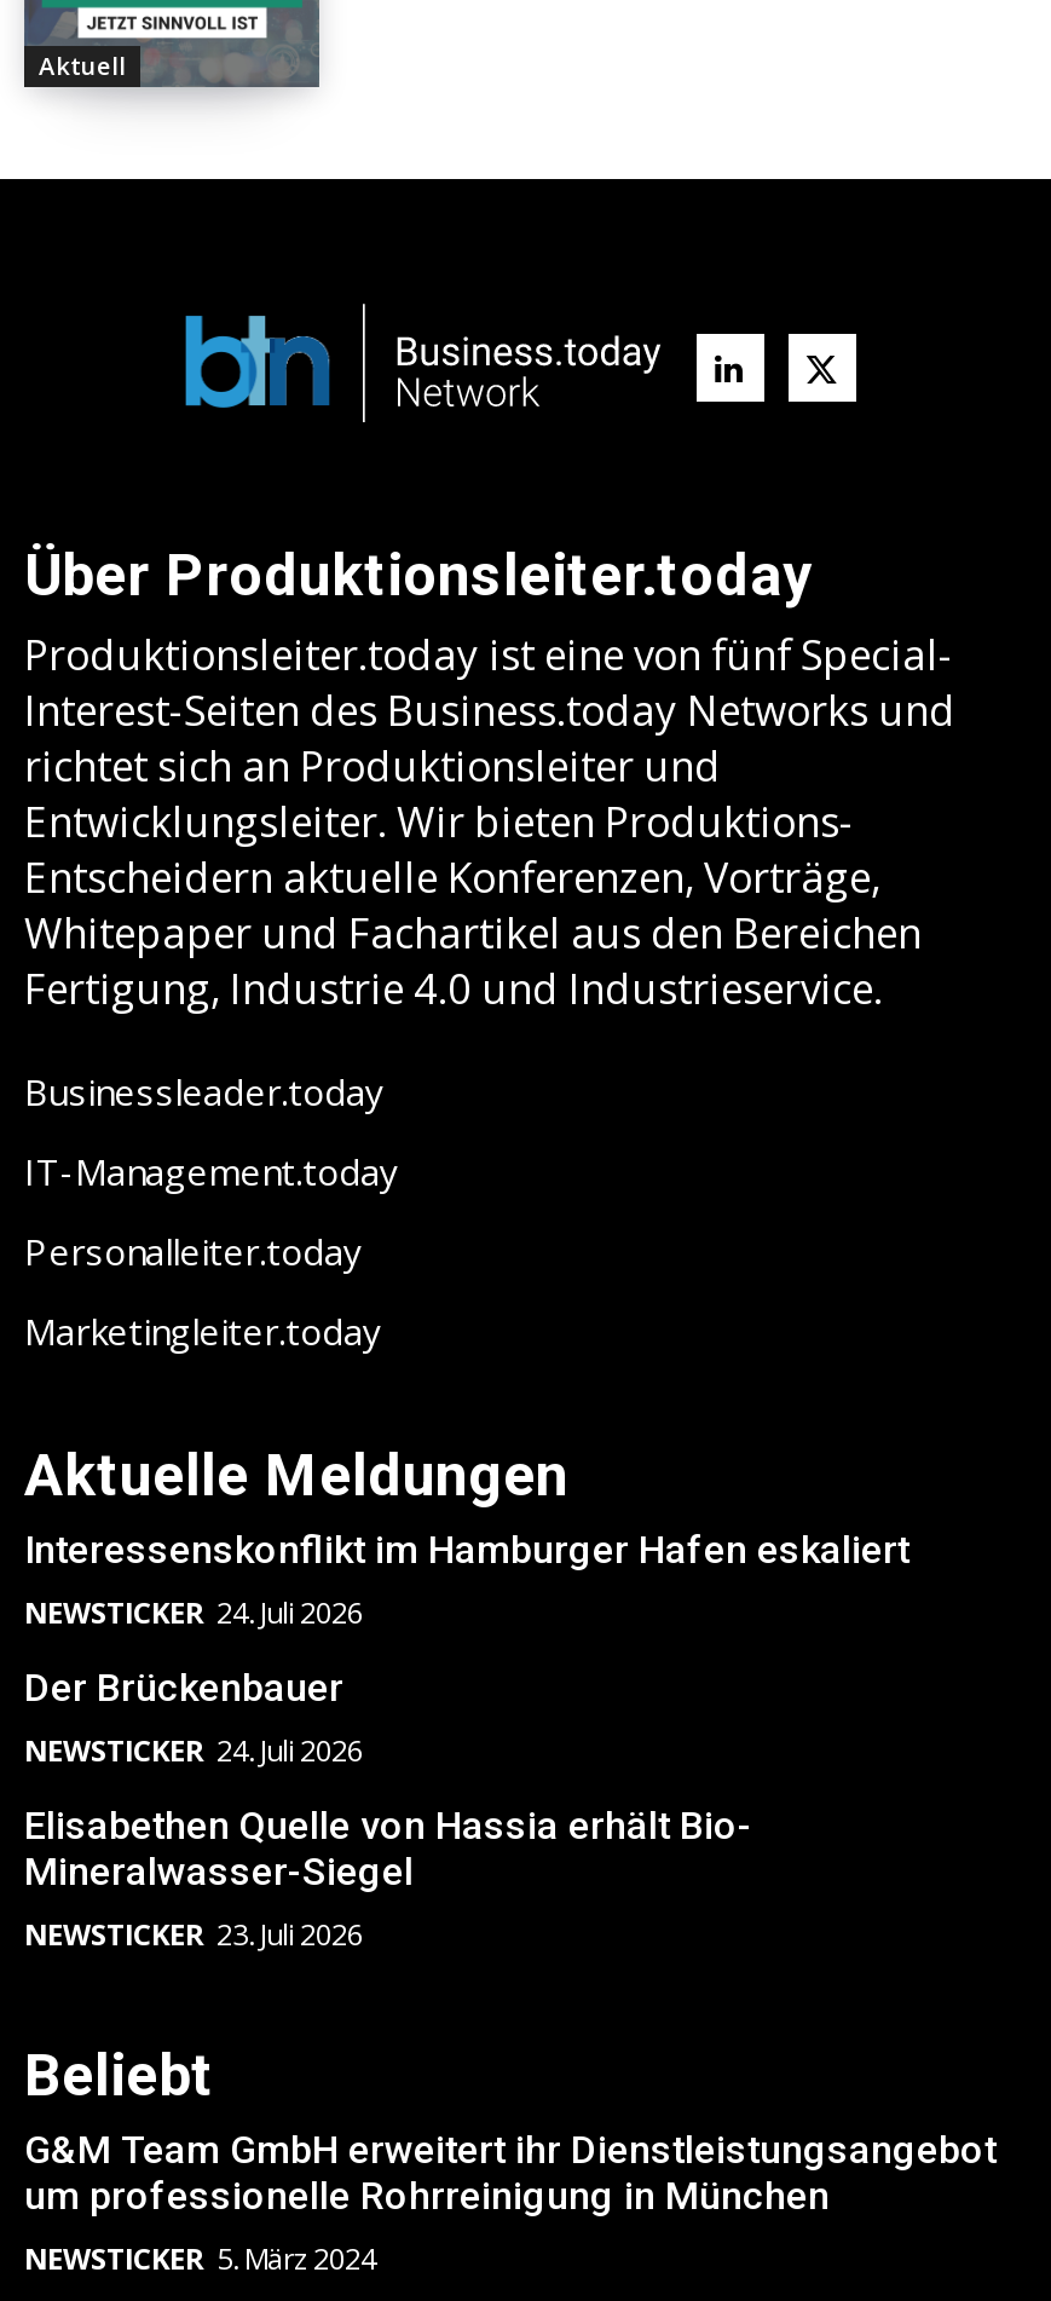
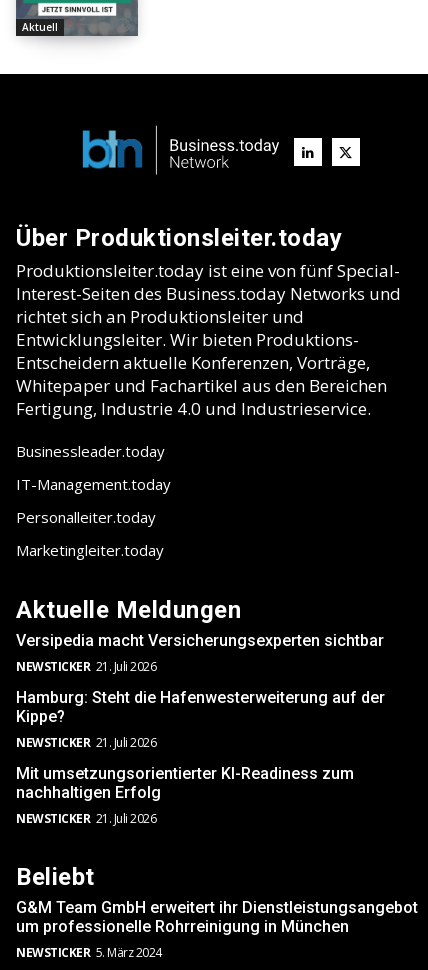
[24,1527,909,1634] Interessenskonflikt im Hamburger Hafen eskaliert | NEWSTICKER 24. Juli 2026 -> [16,631,384,675] Versipedia macht Versicherungsexperten sichtbar | NEWSTICKER 21. Juli 2026
[24,1665,363,1772] Der Brückenbauer | NEWSTICKER 24. Juli 2026 -> [16,688,385,751] Hamburg: Steht die Hafenwesterweiterung auf der | Kippe? | NEWSTICKER 21. Juli 2026
[24,1803,752,1956] Elisabethen Quelle von Hassia erhält Bio- | Mineralwasser-Siegel | NEWSTICKER 23. Juli 2026 -> [16,764,354,827] Mit umsetzungsorientierter KI-Readiness zum | nachhaltigen Erfolg | NEWSTICKER 21. Juli 2026

